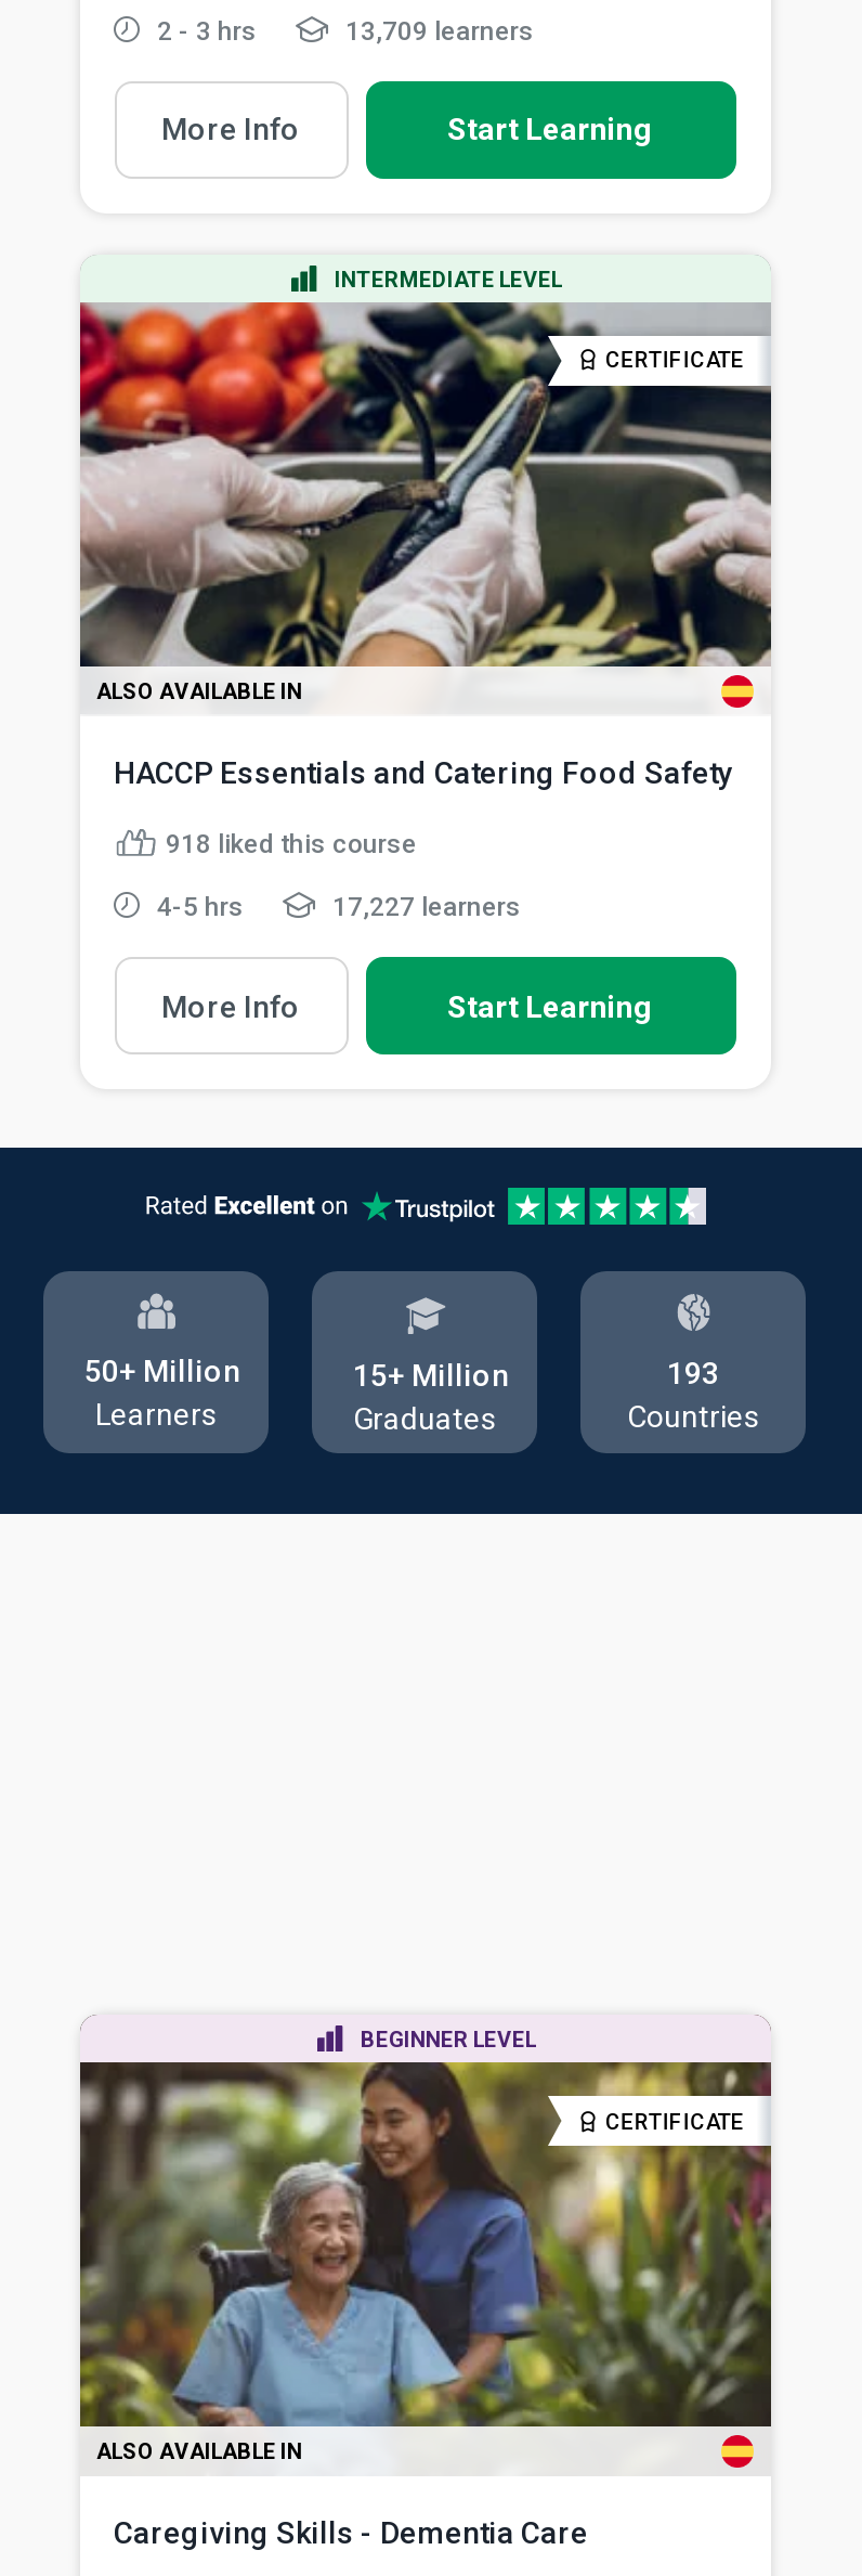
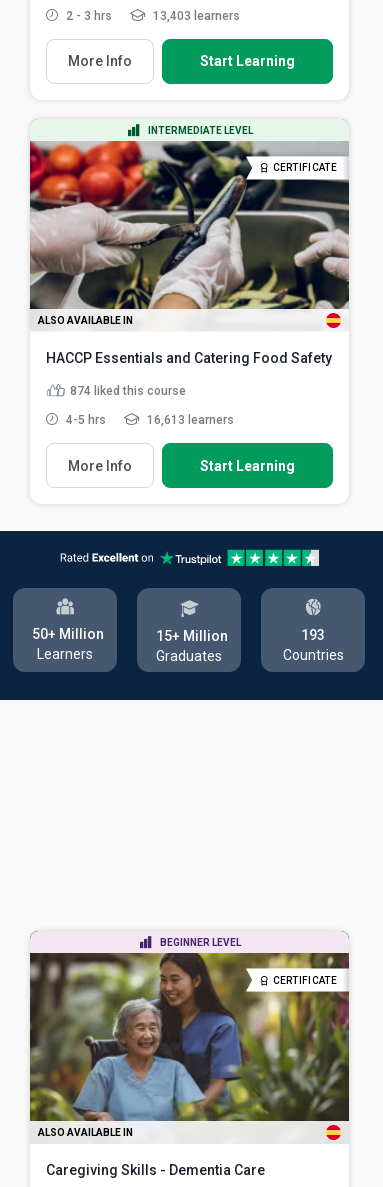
[339,15,534,46] 13,709 learners -> [149,8,239,22] 13,403 learners
[166,829,417,860] 918 liked this course -> [69,384,185,398] 874 liked this course
[326,892,521,922] 17,227 learners -> [143,413,233,427] 16,613 learners

